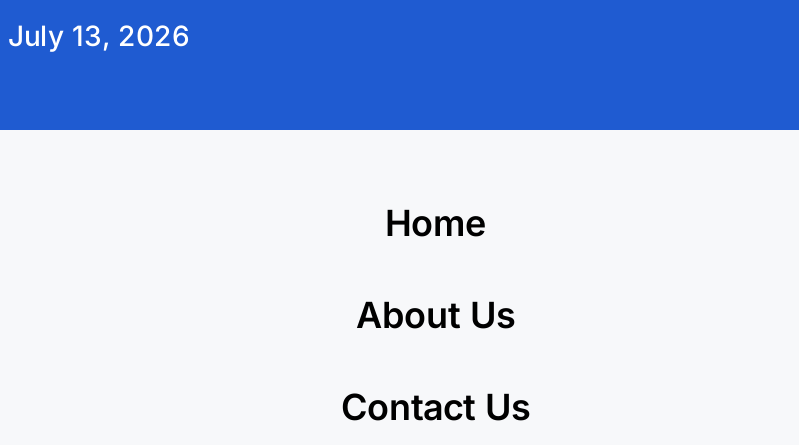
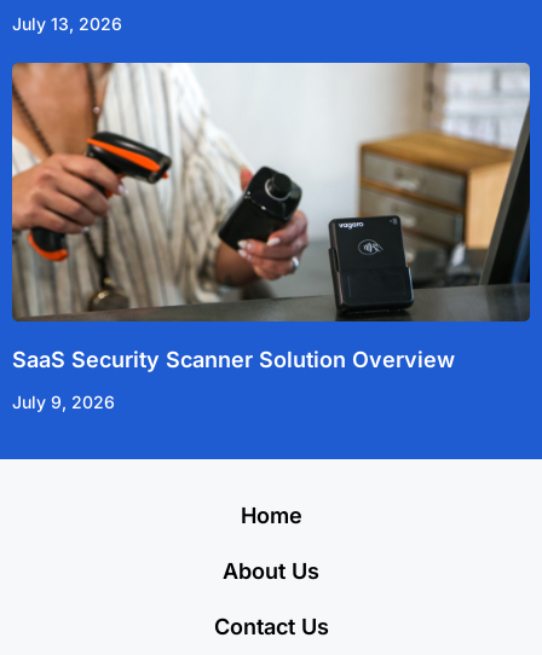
none -> [11,62,531,412] [image] | SaaS Security Scanner Solution Overview | July 9, 2026

